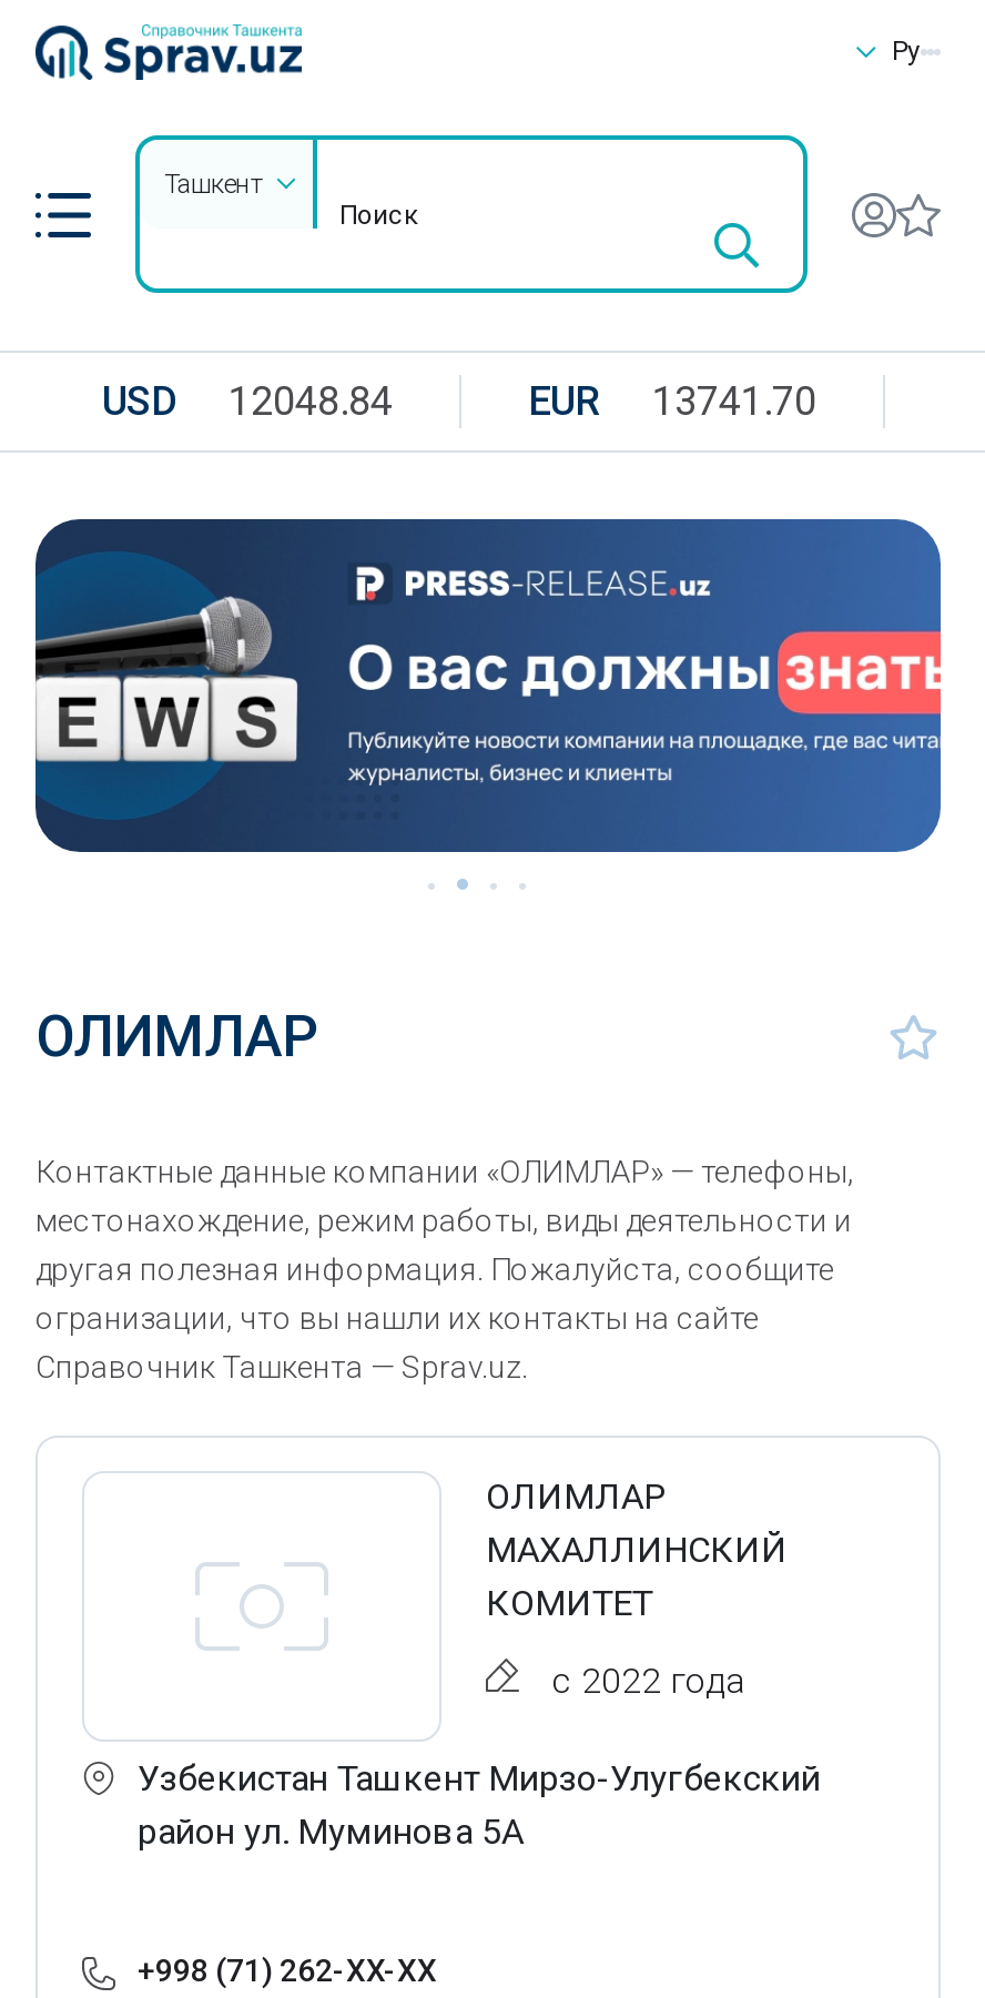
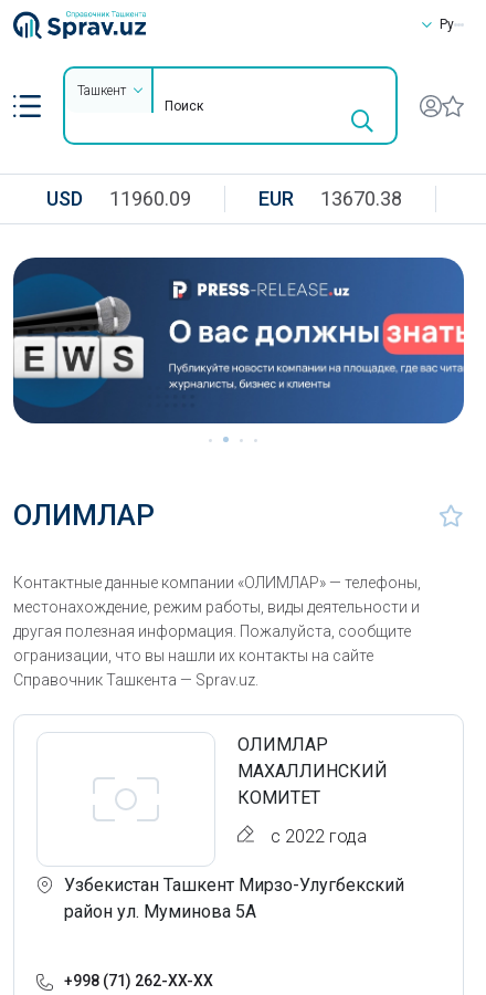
[102,377,393,424] USD 12048.84 -> [46,187,191,210] USD 11960.09
[528,377,816,424] EUR 13741.70 -> [258,187,402,210] EUR 13670.38

